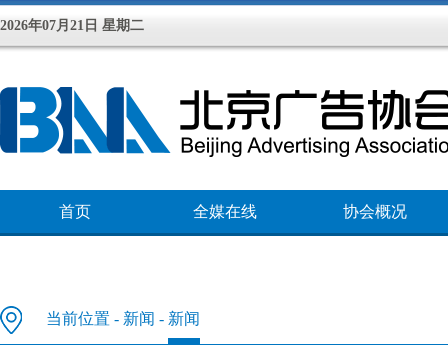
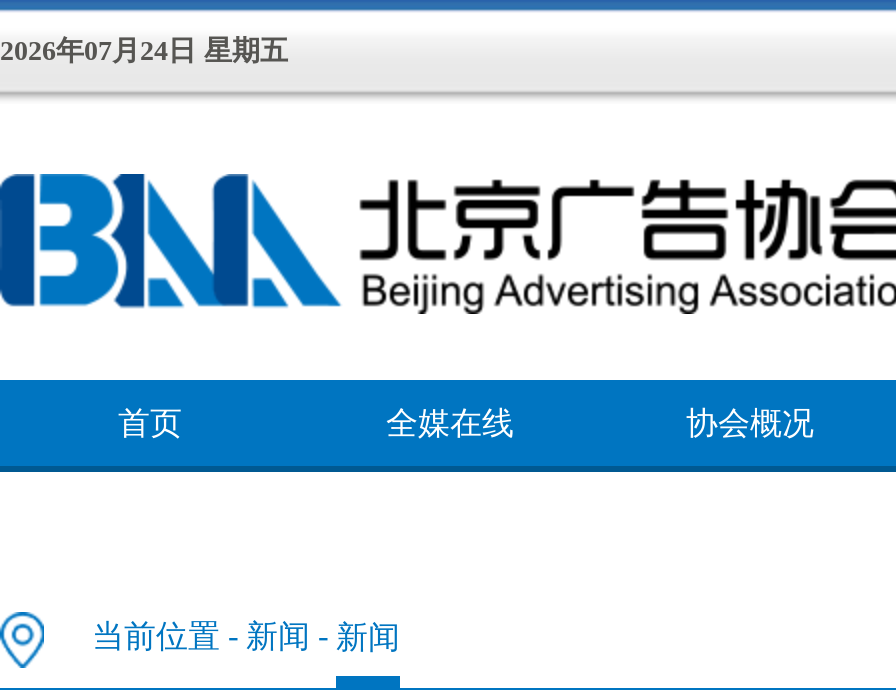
[0,18,144,33] 2026年07月21日 星期二 -> [0,36,288,66] 2026年07月24日 星期五

